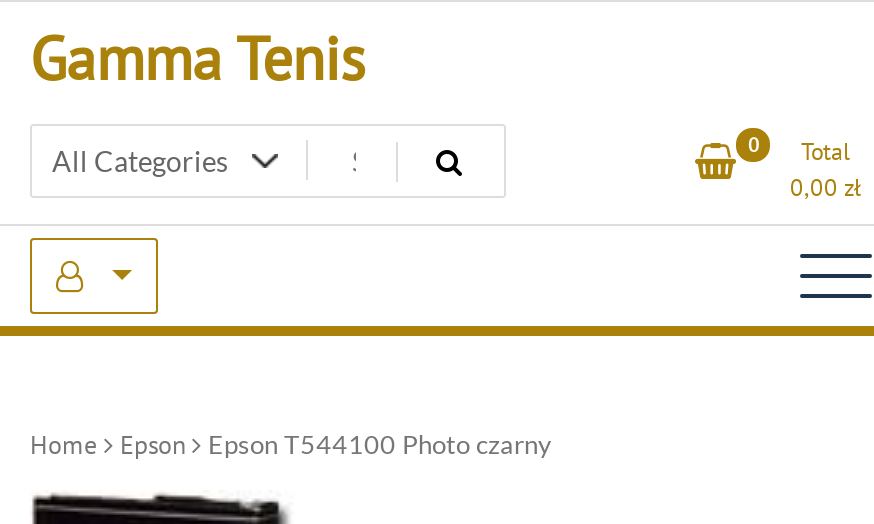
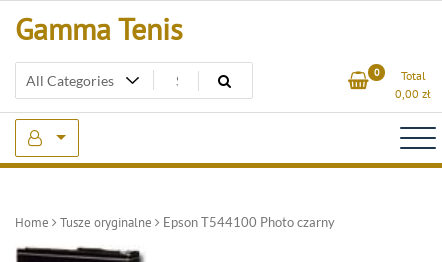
[120,428,552,462] Epson Epson T544100 Photo czarny -> [60,214,335,231] Tusze oryginalne Epson T544100 Photo czarny

